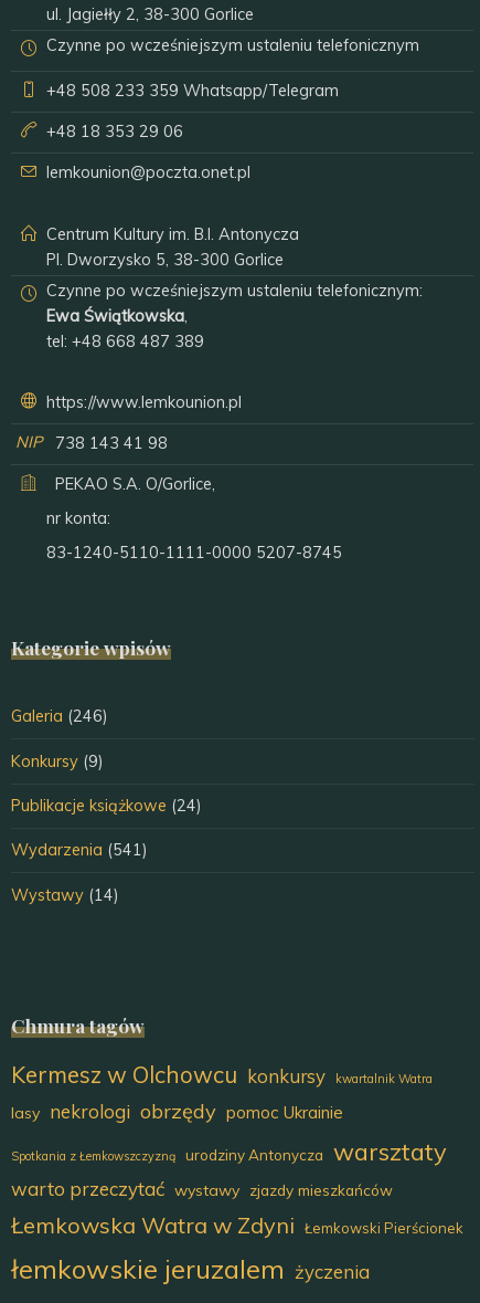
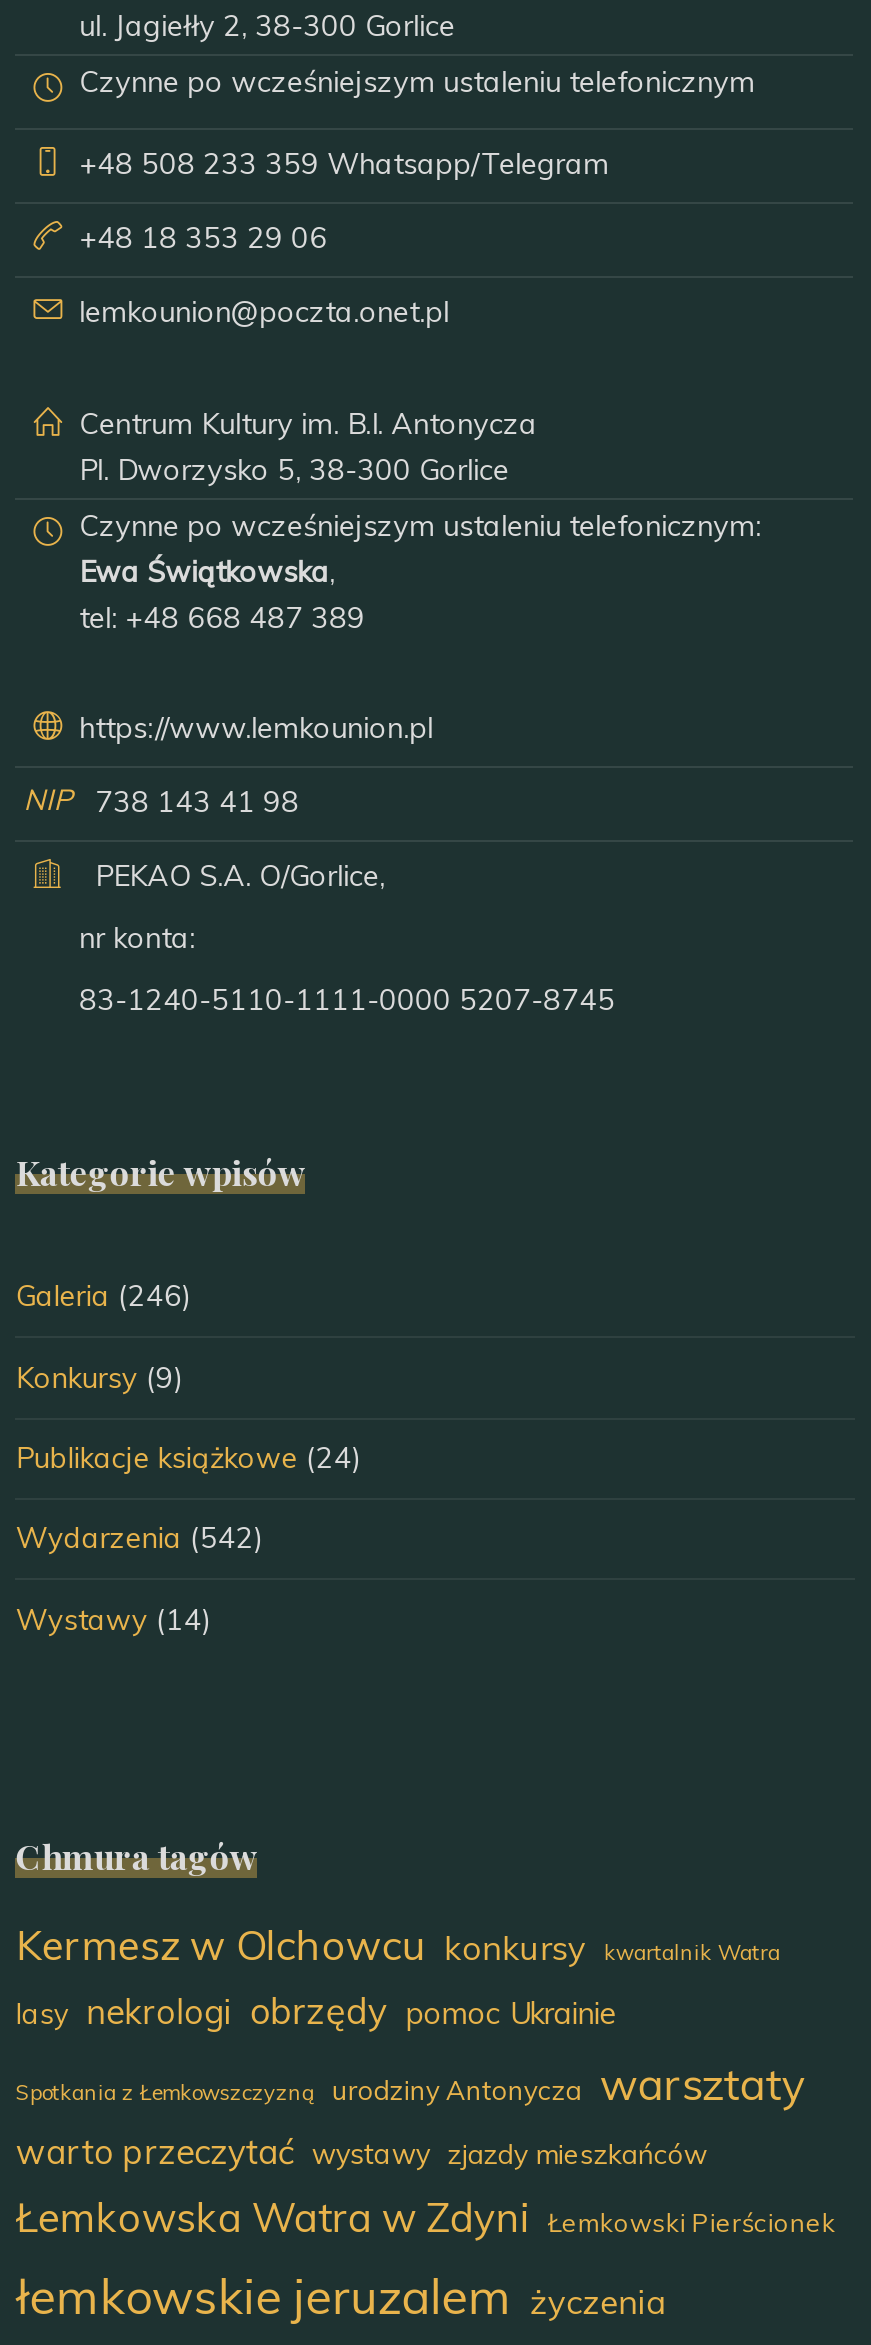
[11,840,148,860] Wydarzenia (541) -> [16,1521,264,1557] Wydarzenia (542)

